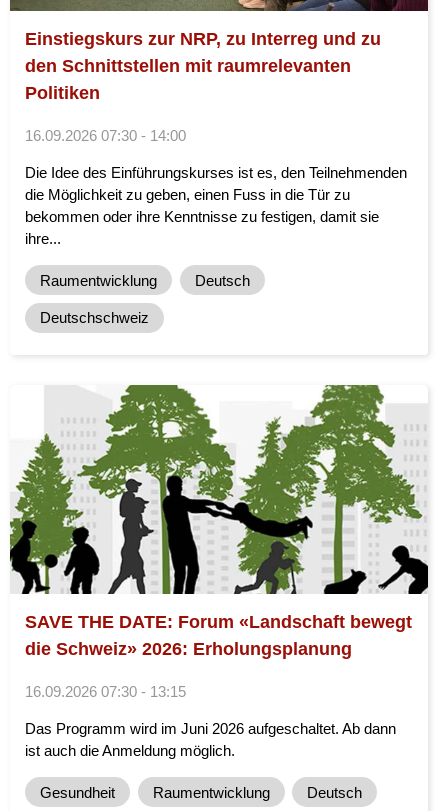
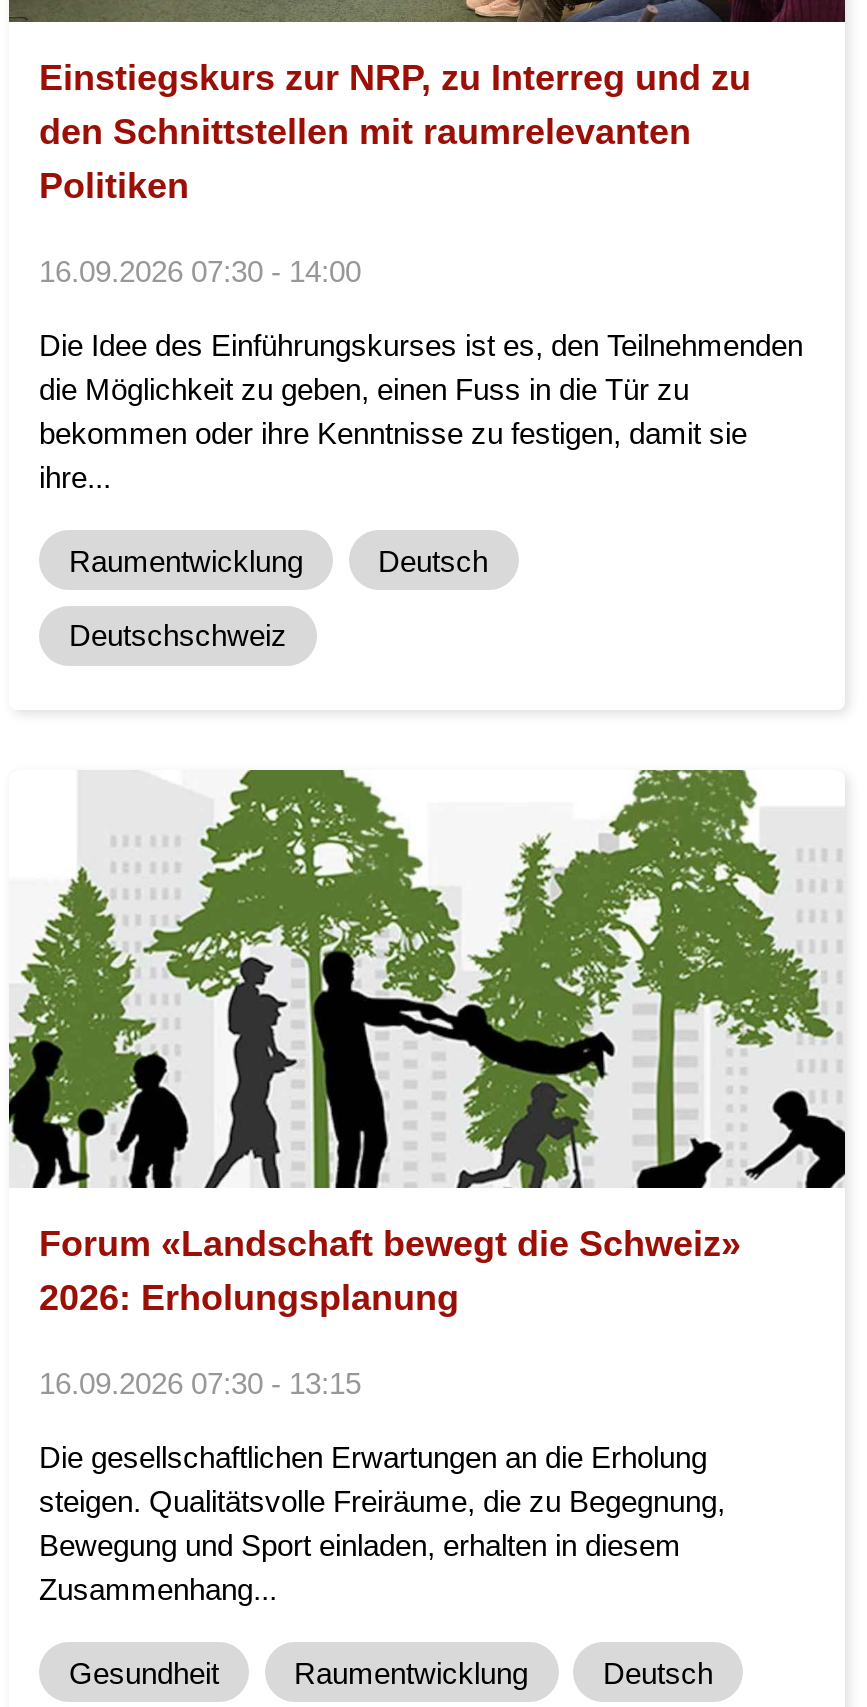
[25,612,412,659] SAVE THE DATE: Forum «Landschaft bewegt | die Schweiz» 2026: Erholungsplanung -> [39,1225,741,1319] Forum «Landschaft bewegt die Schweiz» | 2026: Erholungsplanung
[25,720,396,759] Das Programm wird im Juni 2026 aufgeschaltet. Ab dann | ist auch die Anmeldung möglich. -> [39,1441,725,1607] Die gesellschaftlichen Erwartungen an die Erholung | steigen. Qualitätsvolle Freiräume, die zu Begegnung, | Bewegung und Sport einladen, erhalten in diesem | Zusammenhang...

